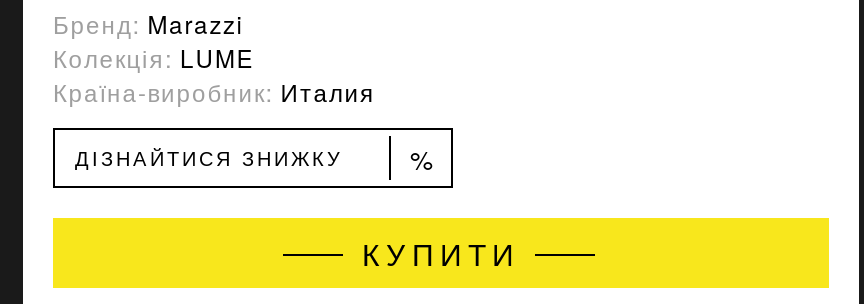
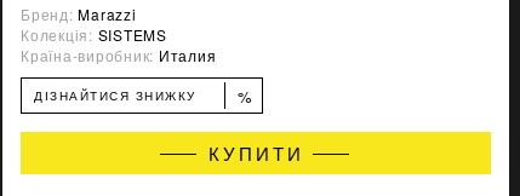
[53,40,254,74] Колекція: LUME -> [21,24,167,45] Колекція: SISTEMS

